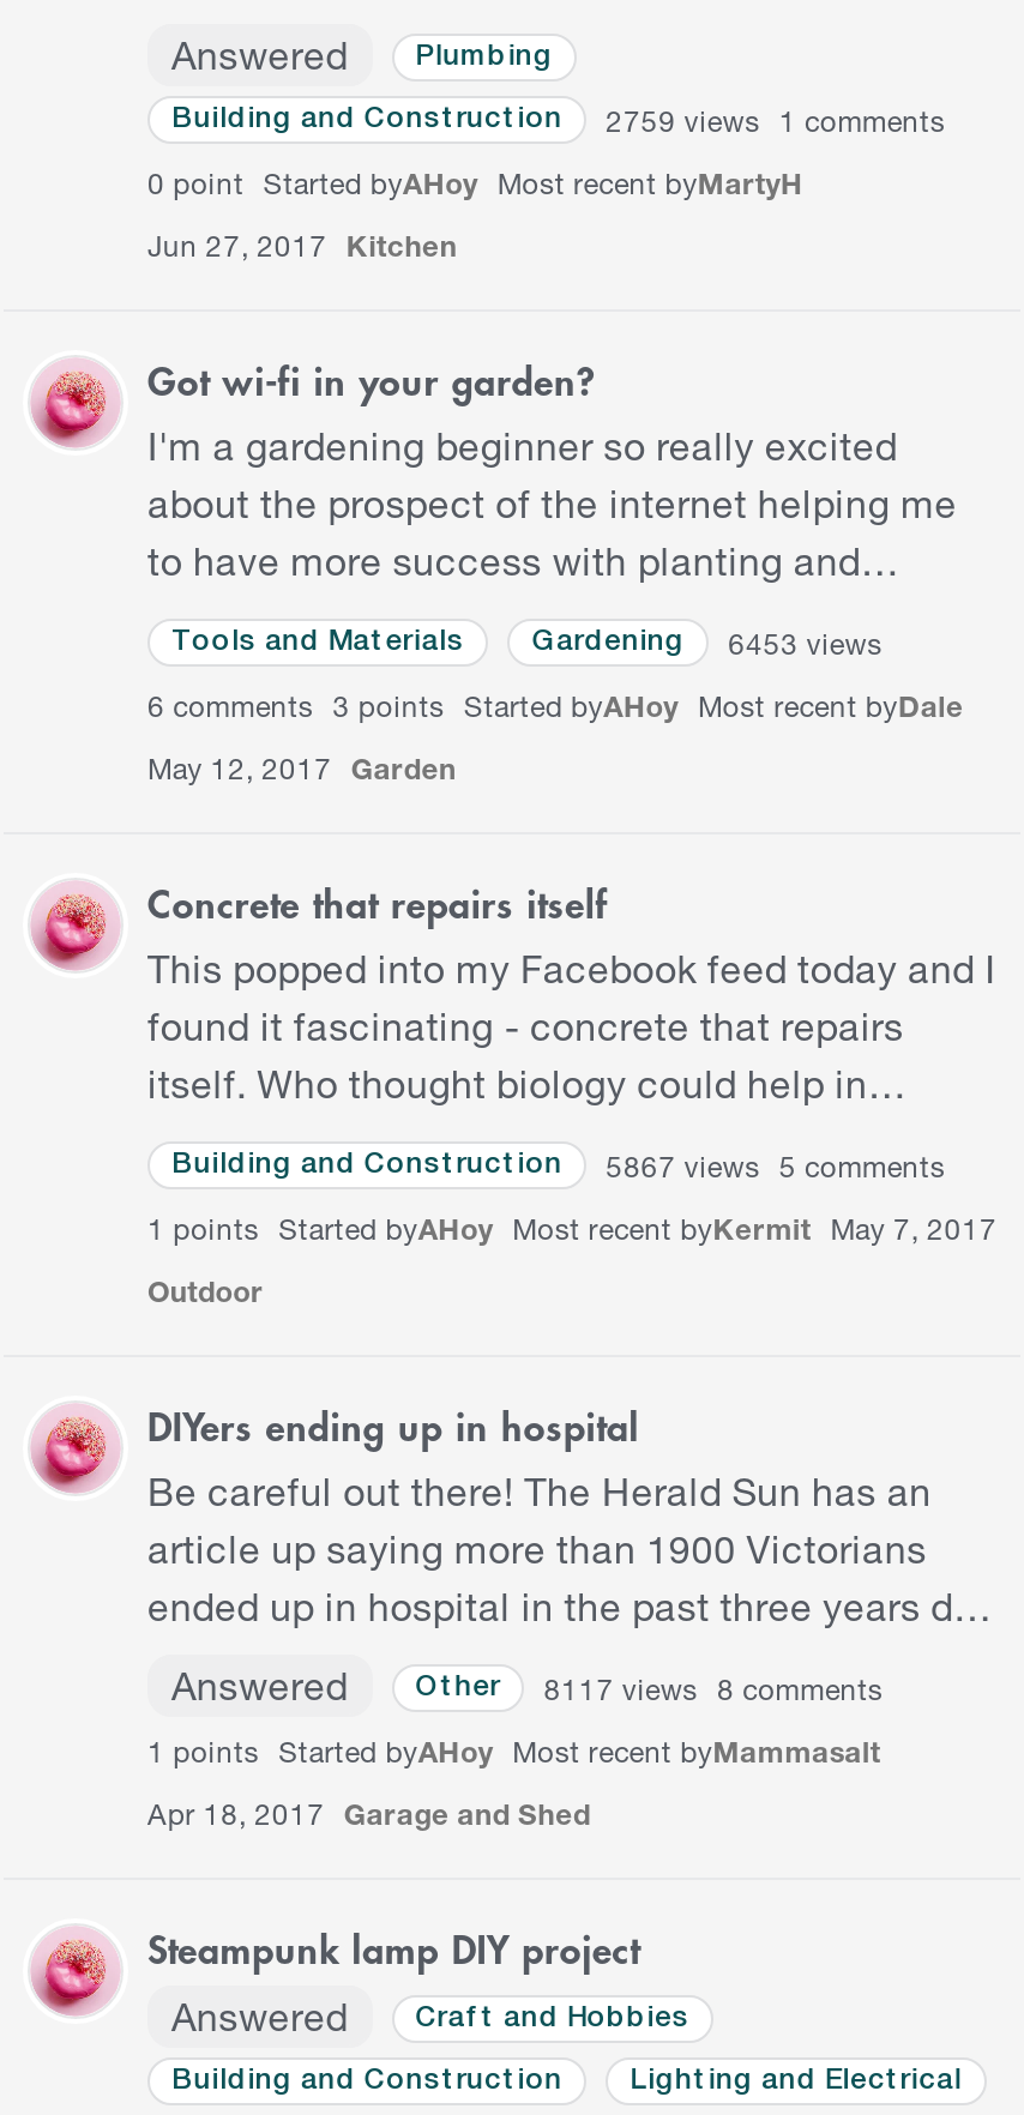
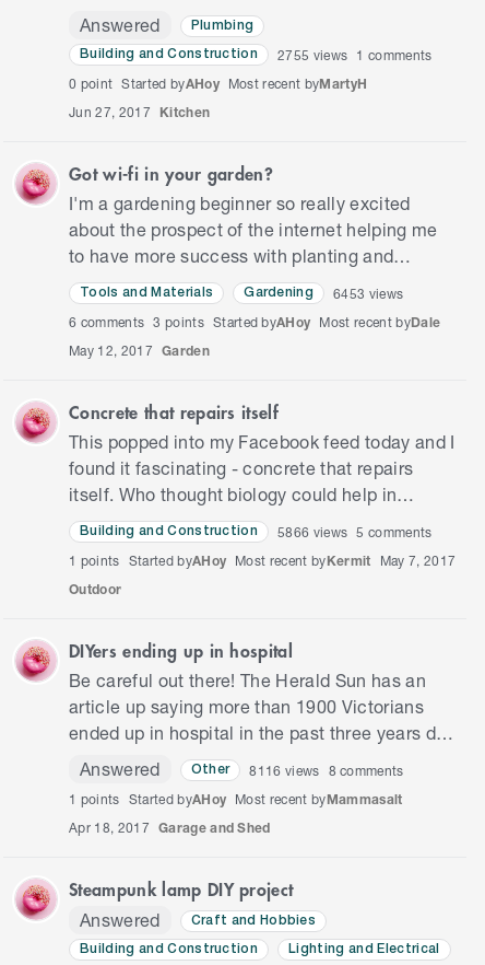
[606,103,945,139] 2759 views 1 comments -> [278,47,432,63] 2755 views 1 comments
[606,1149,945,1185] 5867 views 5 comments -> [278,524,432,540] 5866 views 5 comments
[544,1671,883,1707] 8117 views 8 comments -> [249,763,404,779] 8116 views 8 comments

